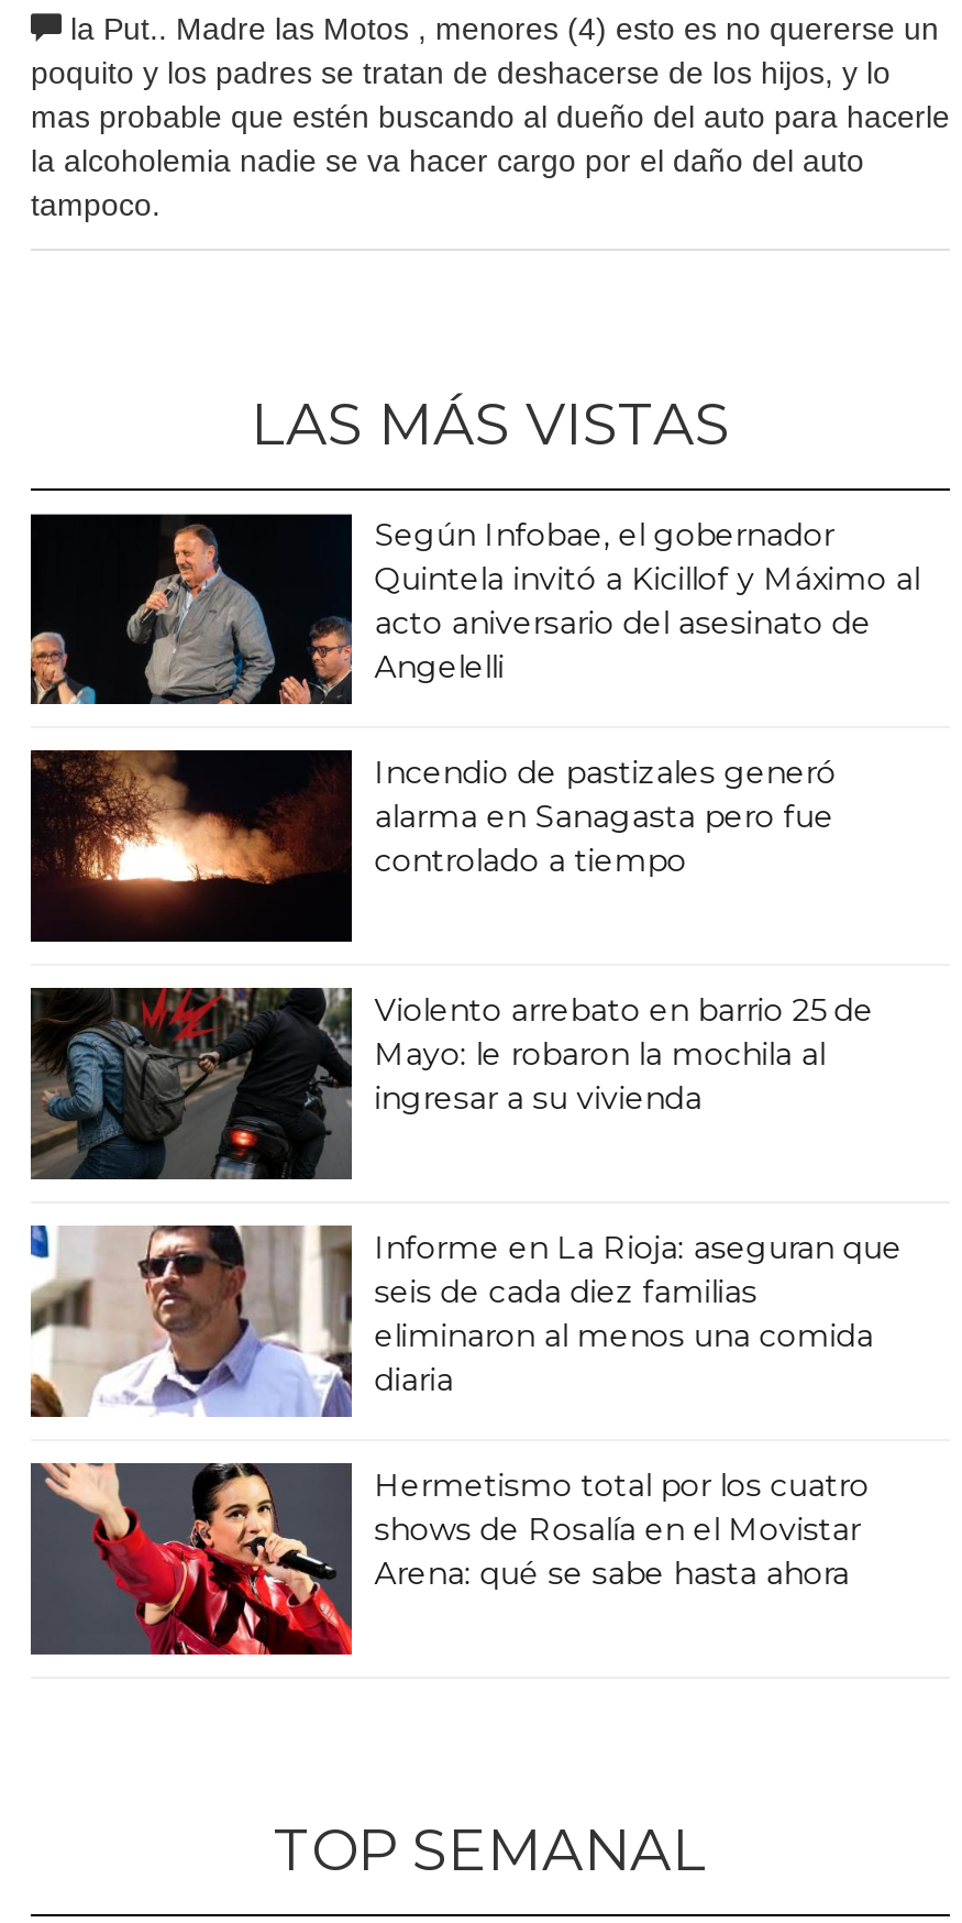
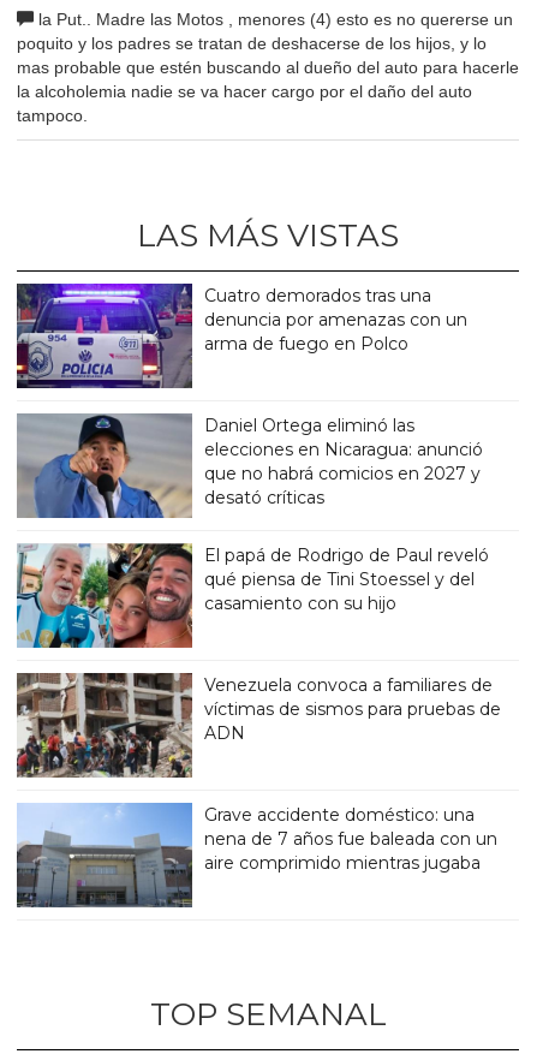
[29,513,920,706] [image] | Según Infobae, el gobernador | Quintela invitó a Kicillof y Máximo al | acto aniversario del asesinato de | Angelelli -> [16,282,468,389] [image] | Cuatro demorados tras una | denuncia por amenazas con un | arma de fuego en Polco
[31,748,836,944] [image] | Incendio de pastizales generó | alarma en Sanagasta pero fue | controlado a tiempo -> [18,413,483,519] [image] | Daniel Ortega eliminó las | elecciones en Nicaragua: anunció | que no habrá comicios en 2027 y | desató críticas
[29,986,874,1182] [image] | Violento arrebato en barrio 25 de | Mayo: le robaron la mochila al | ingresar a su vivienda -> [16,543,489,649] [image] | El papá de Rodrigo de Paul reveló | qué piensa de Tini Stoessel y del | casamiento con su hijo
[29,1223,902,1417] [image] | Informe en La Rioja: aseguran que | seis de cada diez familias | eliminaron al menos una comida | diaria -> [16,672,501,779] [image] | Venezuela convoca a familiares de | víctimas de sismos para pruebas de | ADN
[29,1461,869,1657] [image] | Hermetismo total por los cuatro | shows de Rosalía en el Movistar | Arena: qué se sabe hasta ahora -> [17,802,498,909] [image] | Grave accidente doméstico: una | nena de 7 años fue baleada con un | aire comprimido mientras jugaba

